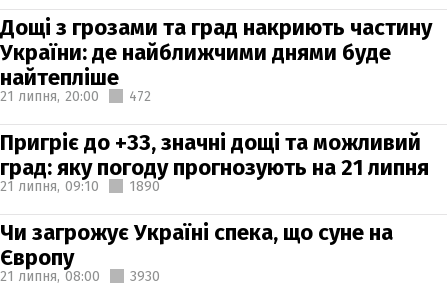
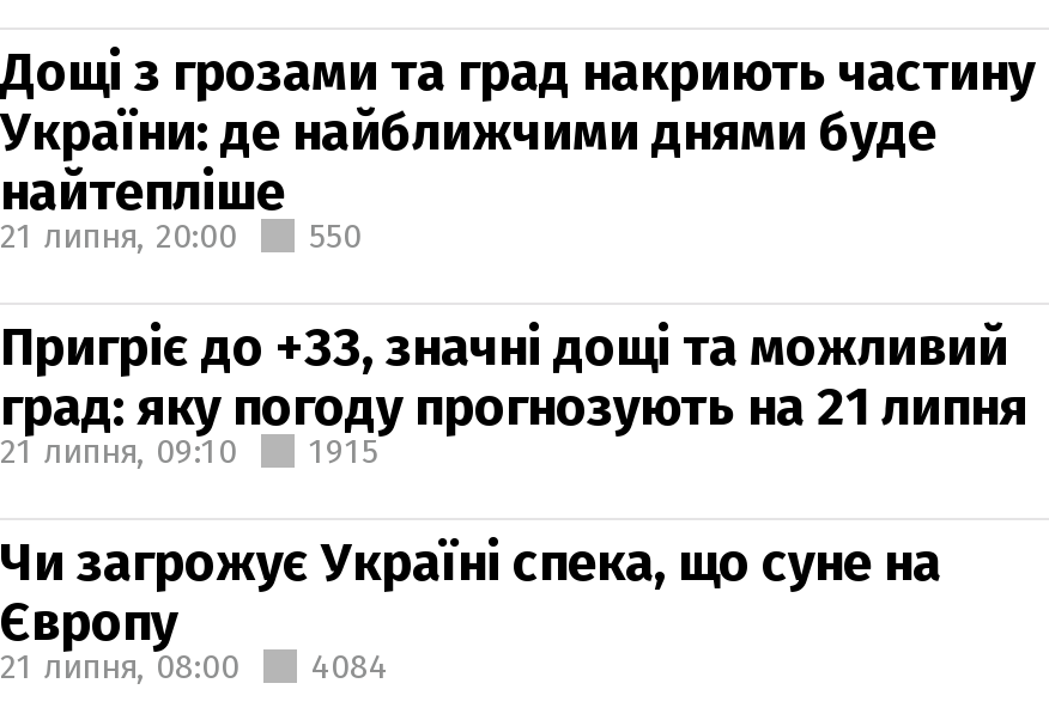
[0,87,151,104] 21 липня, 20:00 472 -> [0,215,362,256] 21 липня, 20:00 550
[129,177,160,194] 1890 -> [309,431,378,471] 1915
[0,267,160,284] 21 липня, 08:00 3930 -> [0,646,388,687] 21 липня, 08:00 4084

